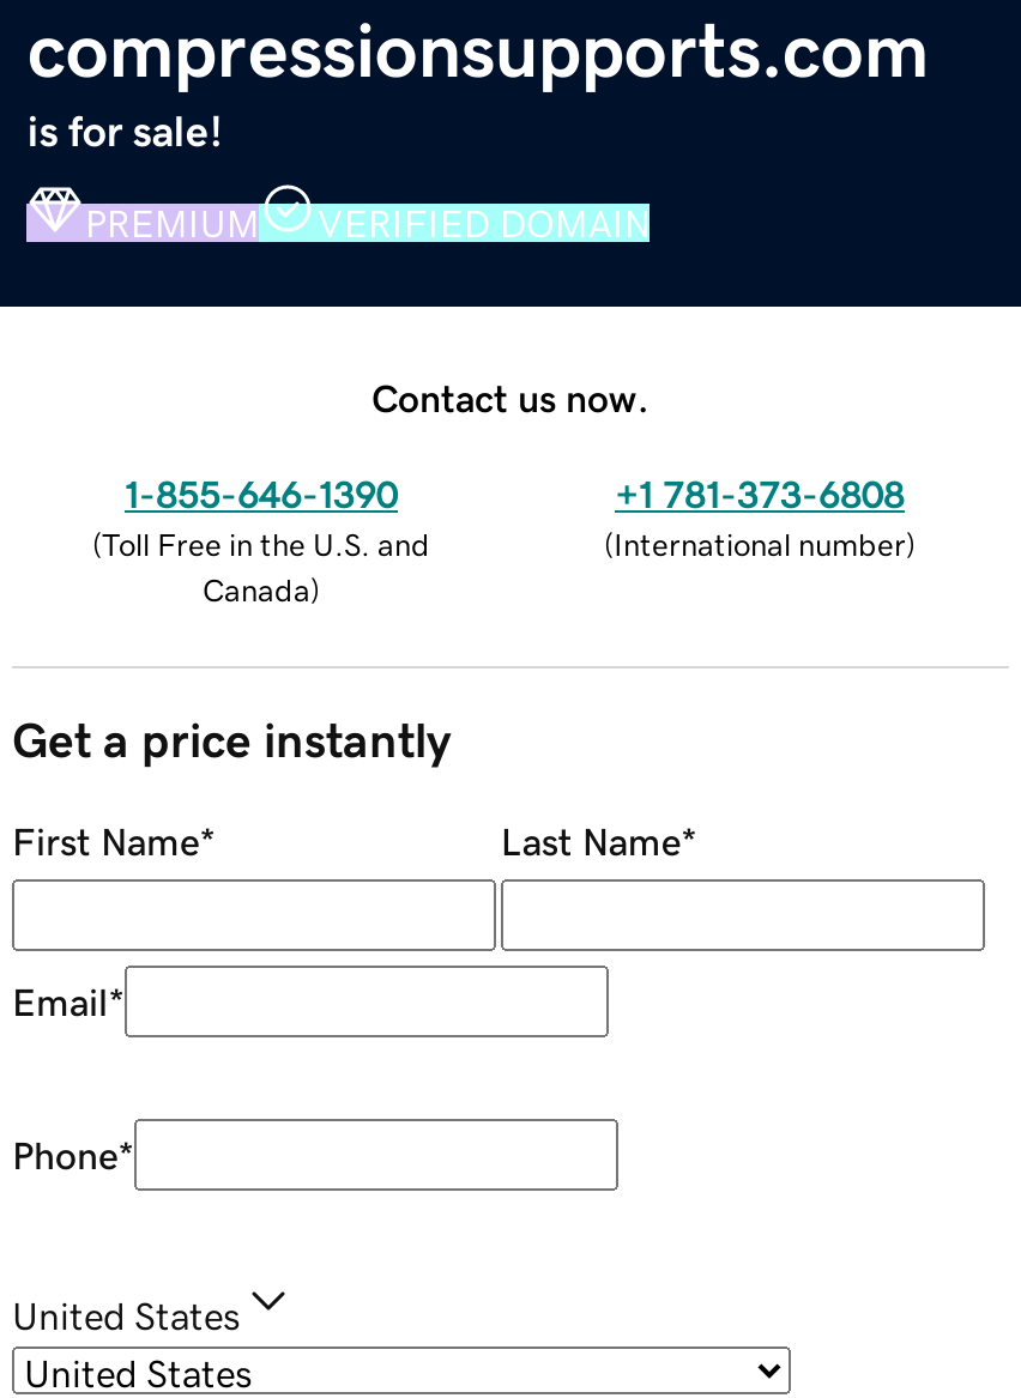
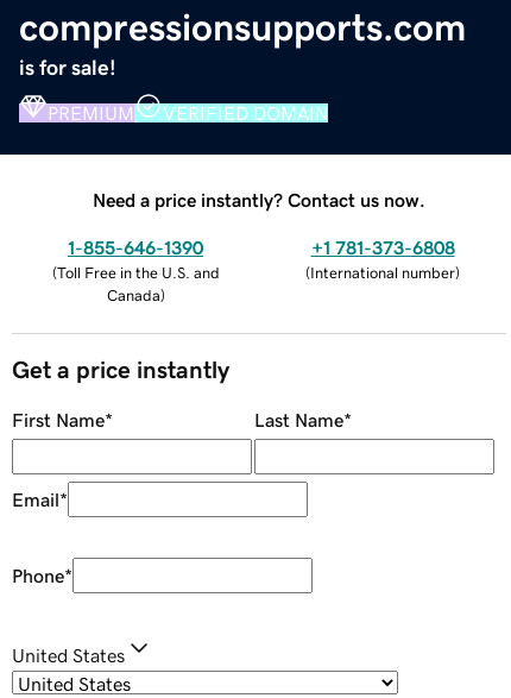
[371,378,650,416] Contact us now. -> [93,190,425,209] Need a price instantly? Contact us now.

